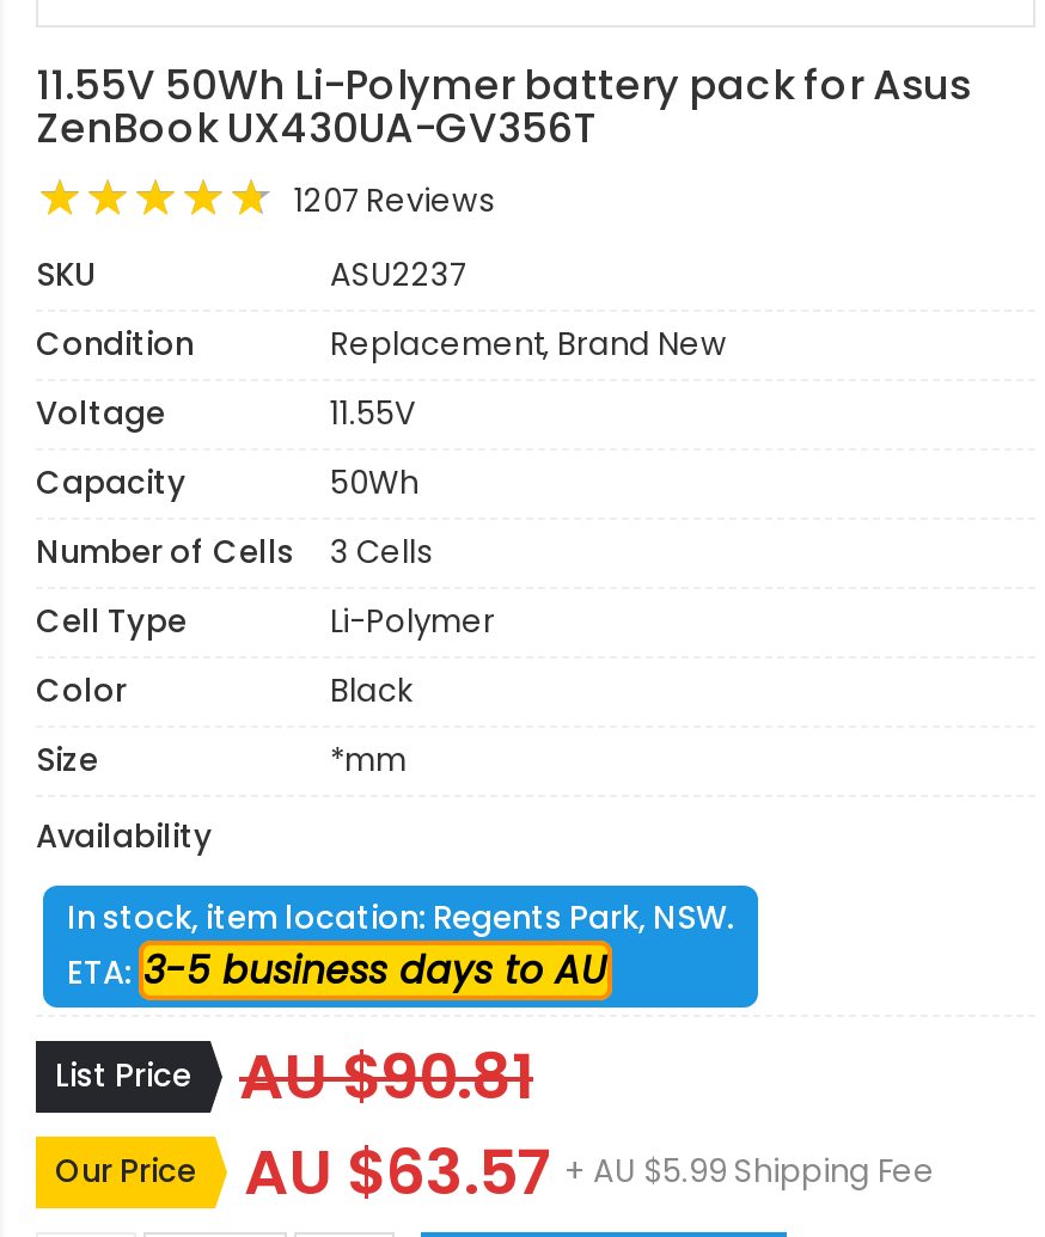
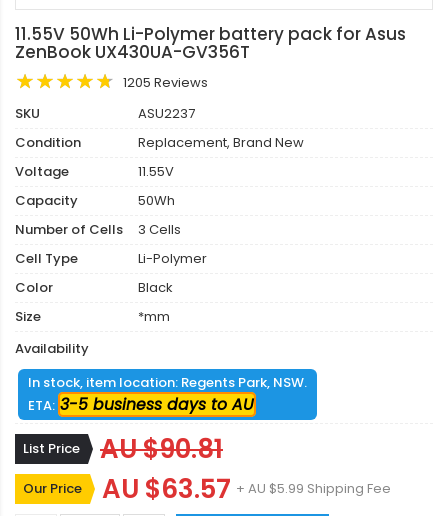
[294,178,495,223] 1207 Reviews -> [123,73,208,92] 1205 Reviews

